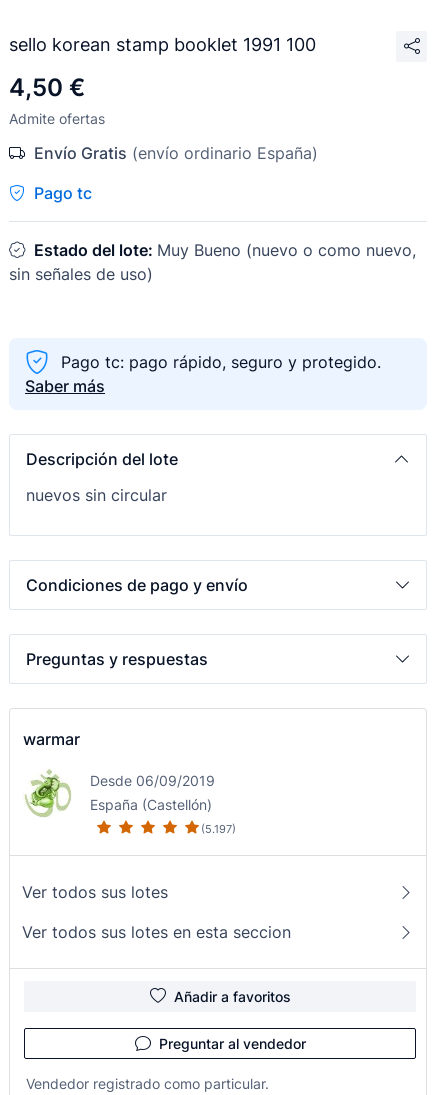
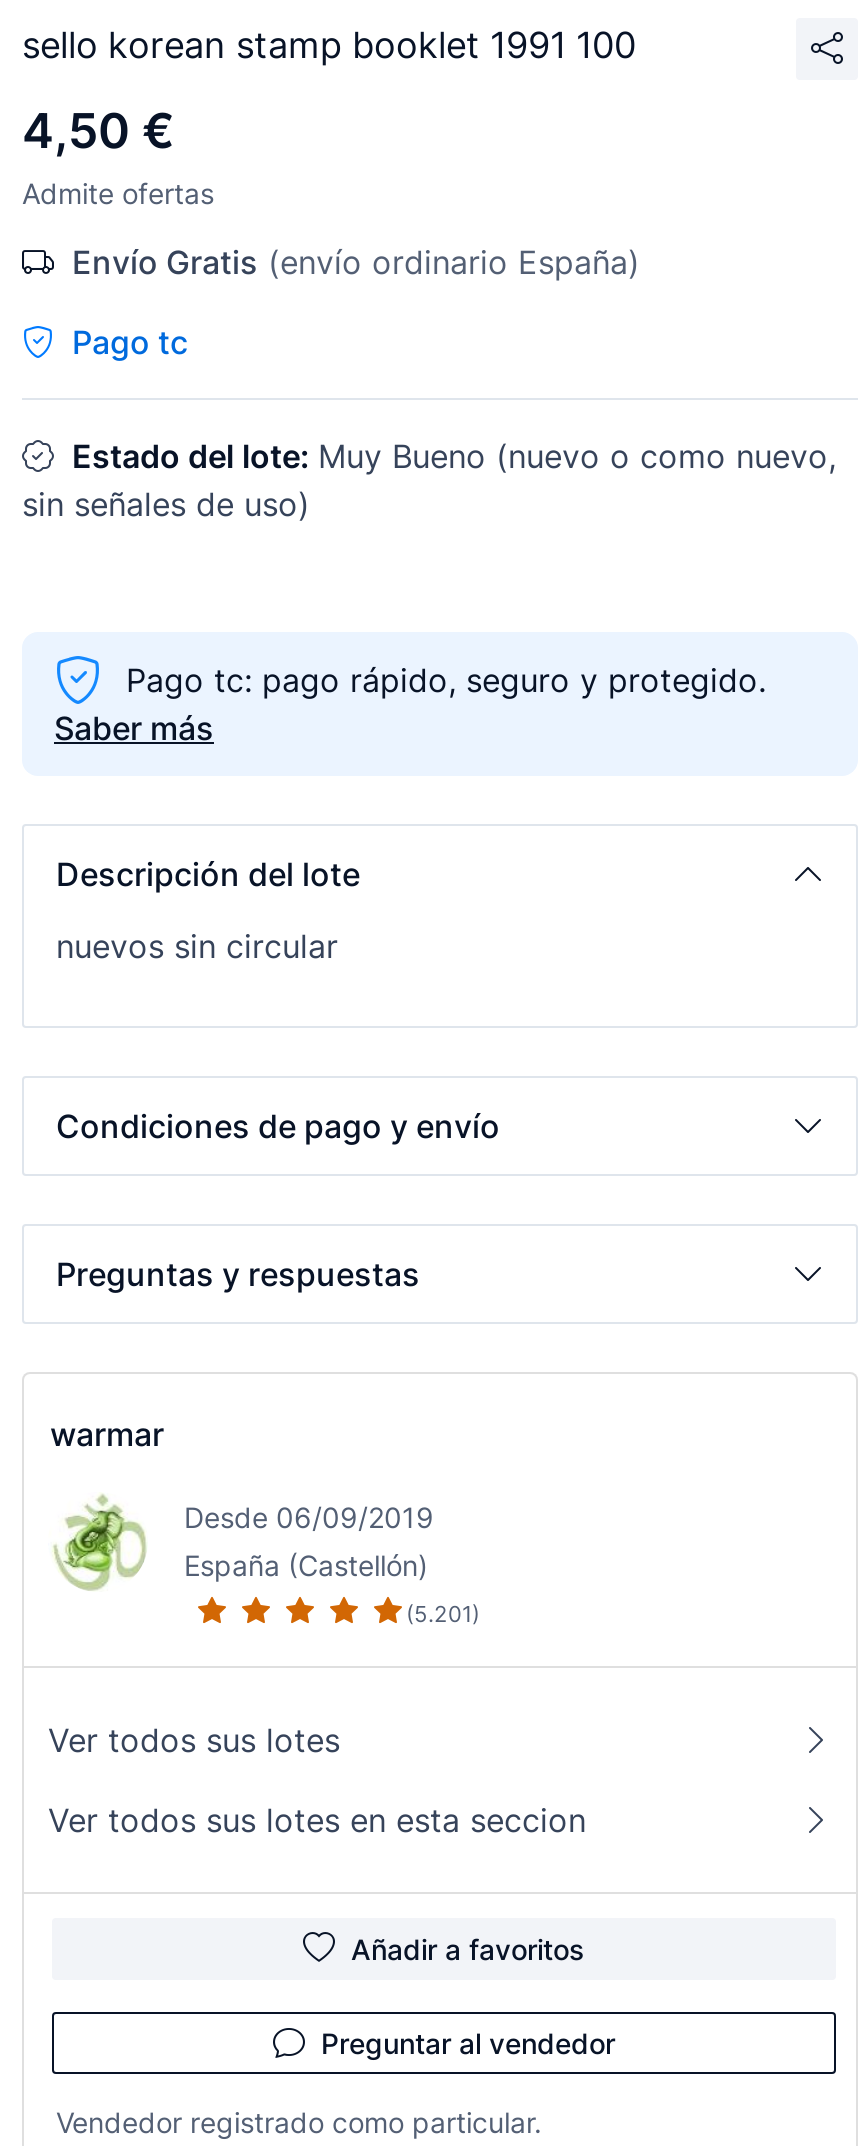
[201,822,236,836] (5.197) -> [406,1599,480,1627] (5.201)

